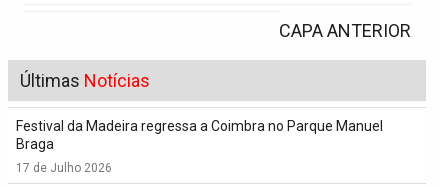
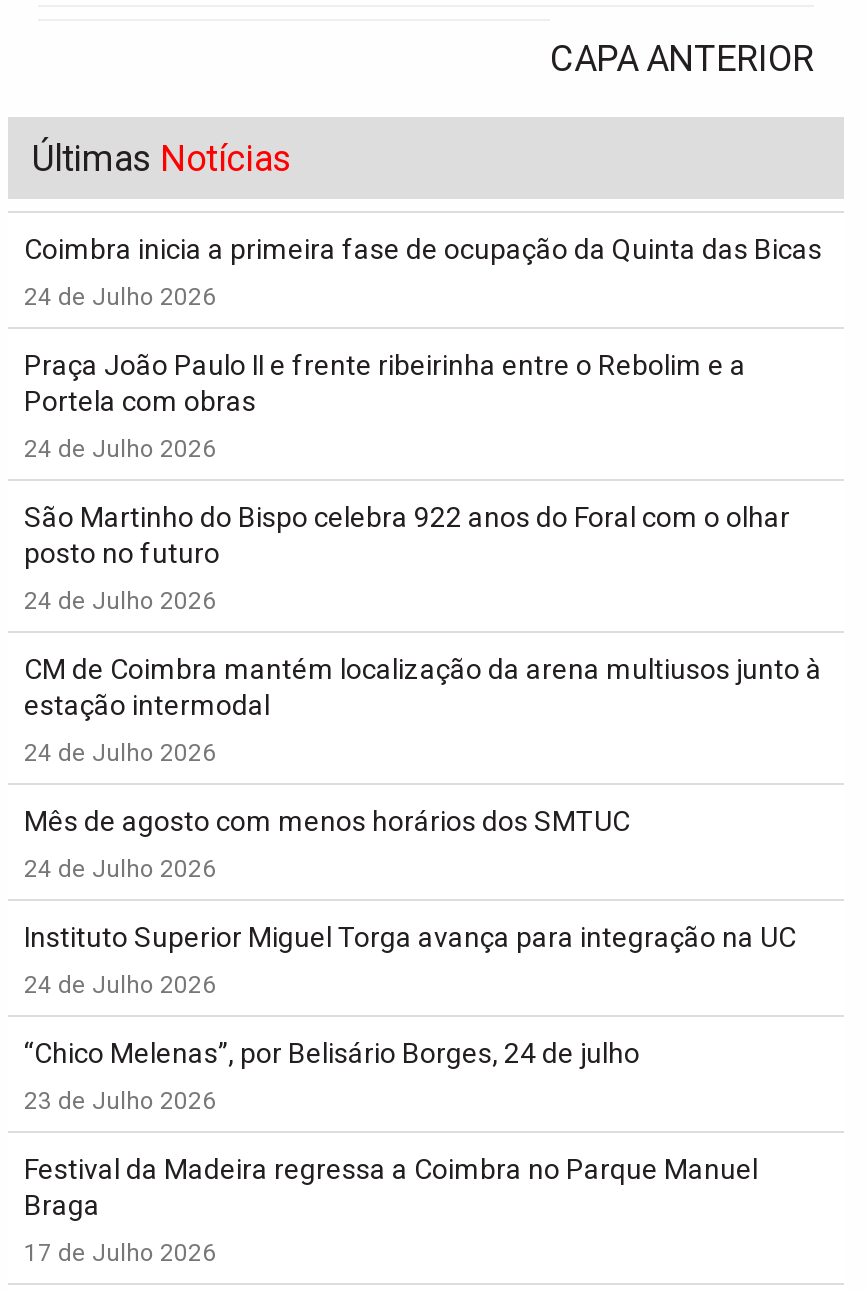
none -> [24,233,822,1115] Coimbra inicia a primeira fase de ocupação da Quinta das Bicas | 24 de Julho 2026 | Praça João Paulo II e frente ribeirinha entre o Rebolim e a | Portela com obras | 24 de Julho 2026 | São Martinho do Bispo celebra 922 anos do Foral com o olhar | posto no futuro | 24 de Julho 2026 | CM de Coimbra mantém localização da arena multiusos junto à | estação intermodal | 24 de Julho 2026 | Mês de agosto com menos horários dos SMTUC | 24 de Julho 2026 | Instituto Superior Miguel Torga avança para integração na UC | 24 de Julho 2026 | “Chico Melenas”, por Belisário Borges, 24 de julho | 23 de Julho 2026

